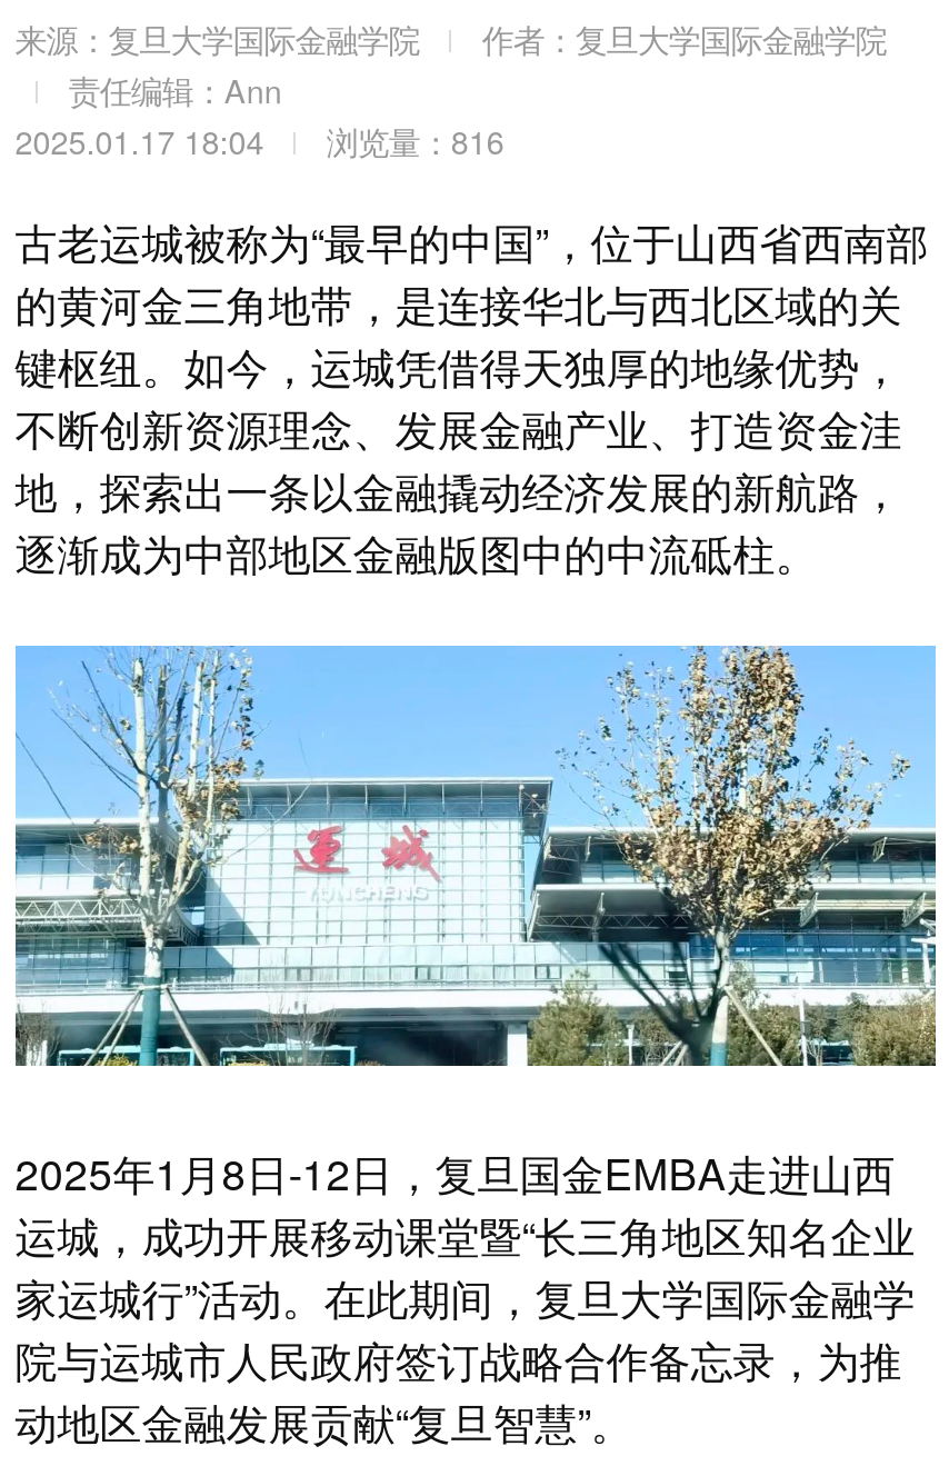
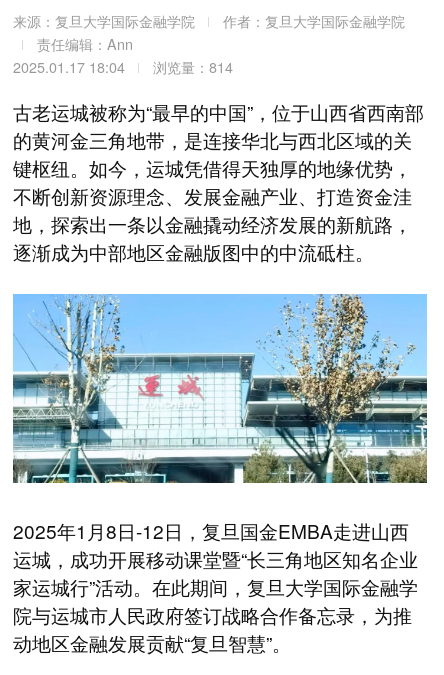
[15,118,504,163] 2025.01.17 18:04 浏览量：816 -> [13,57,233,77] 2025.01.17 18:04 浏览量：814

